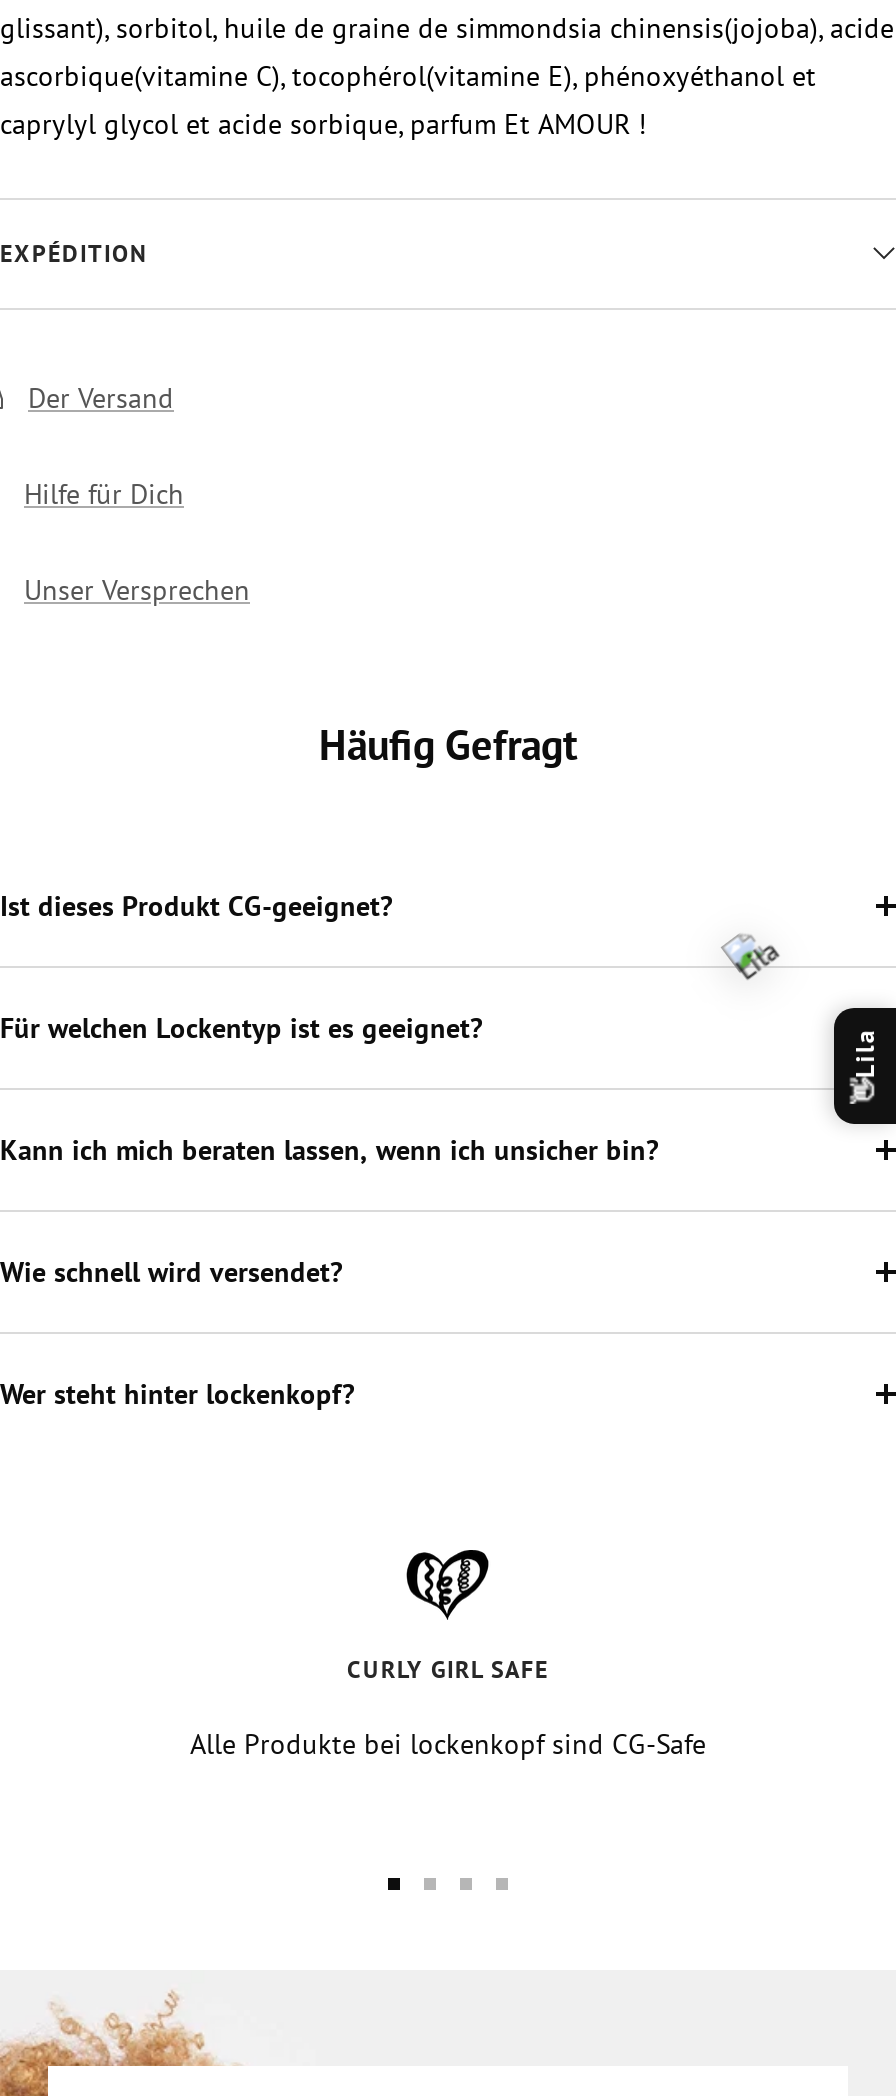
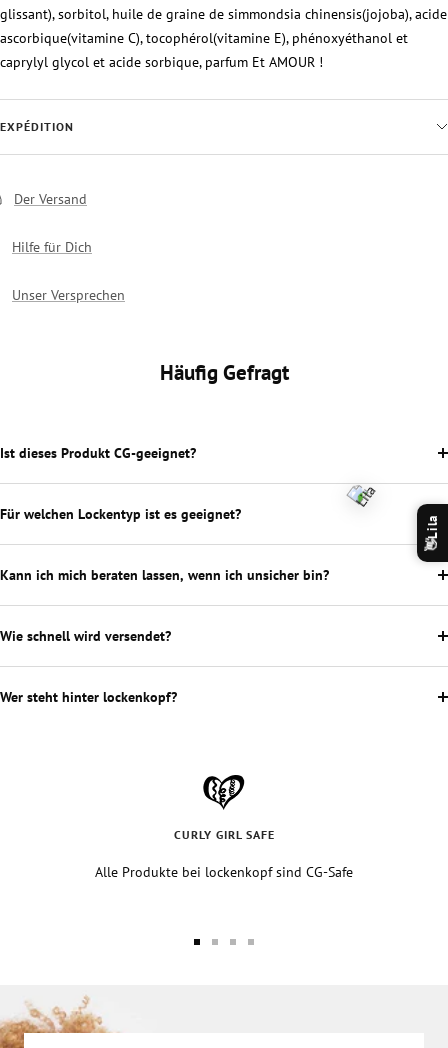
[696,932,782,1014] [image] -> [346,467,389,508] [image]

